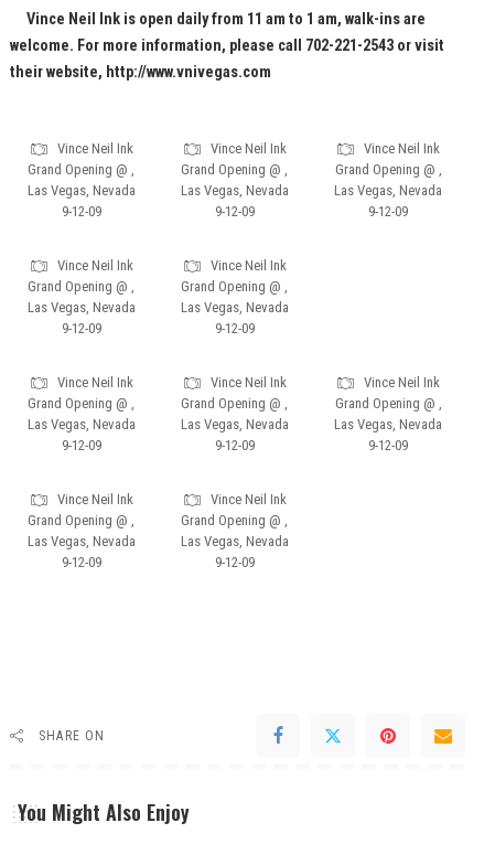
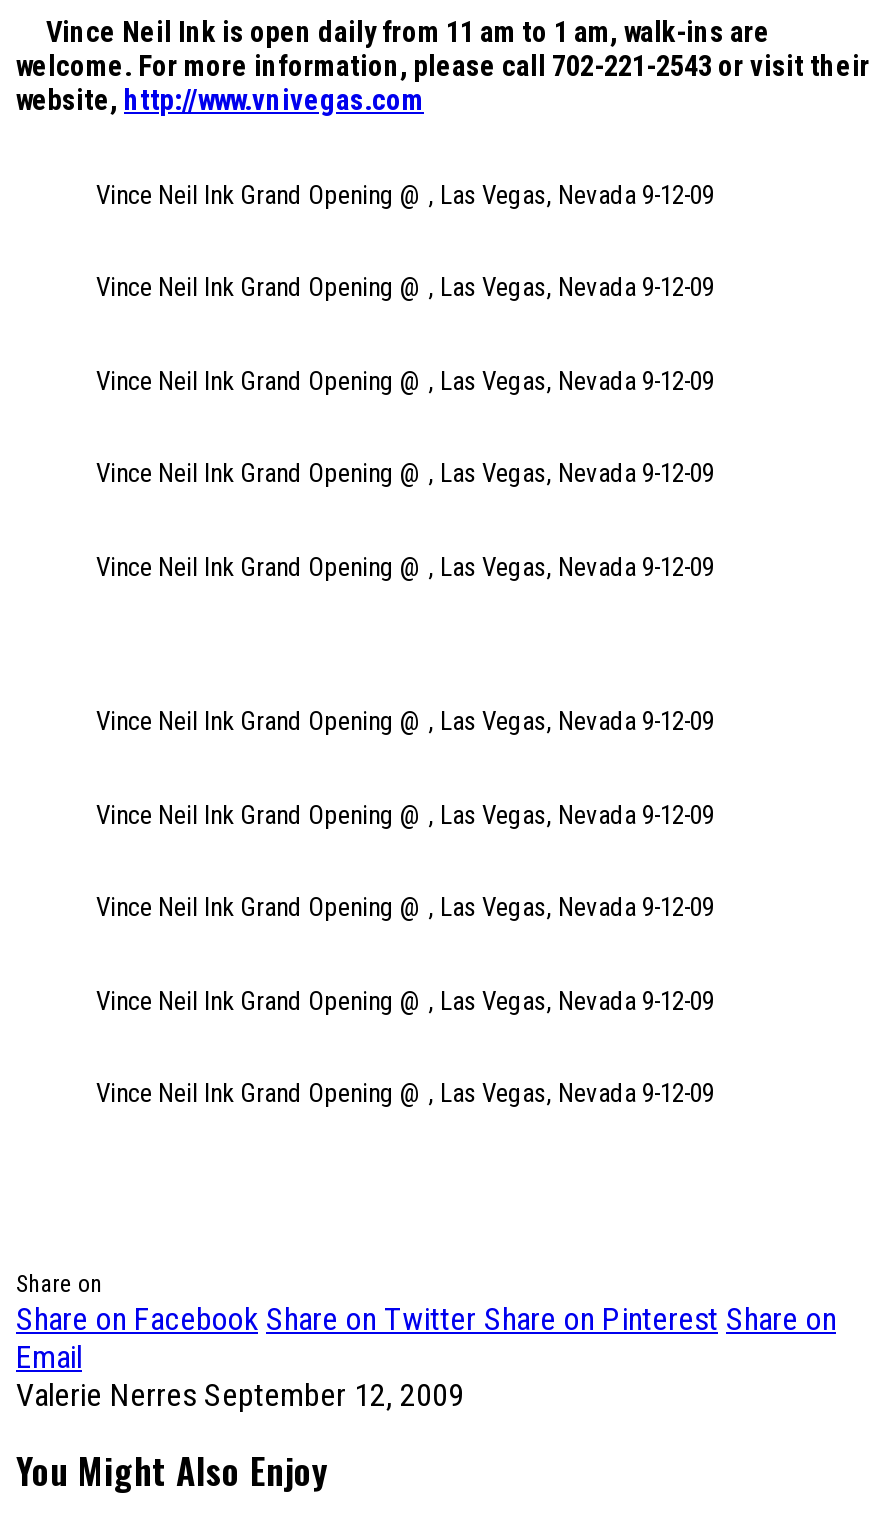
[39,729,105,744] SHARE ON -> [16,1271,836,1415] Share on | Share on Facebook Share on Twitter Share on Pinterest Share on | Email | Valerie Nerres September 12, 2009

